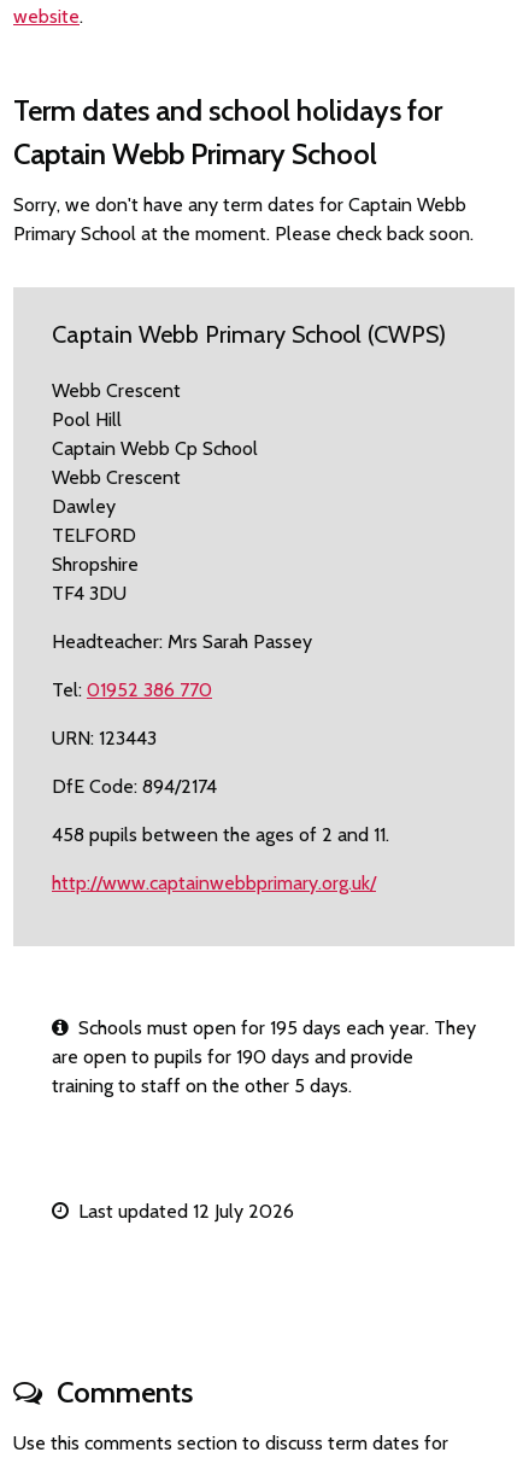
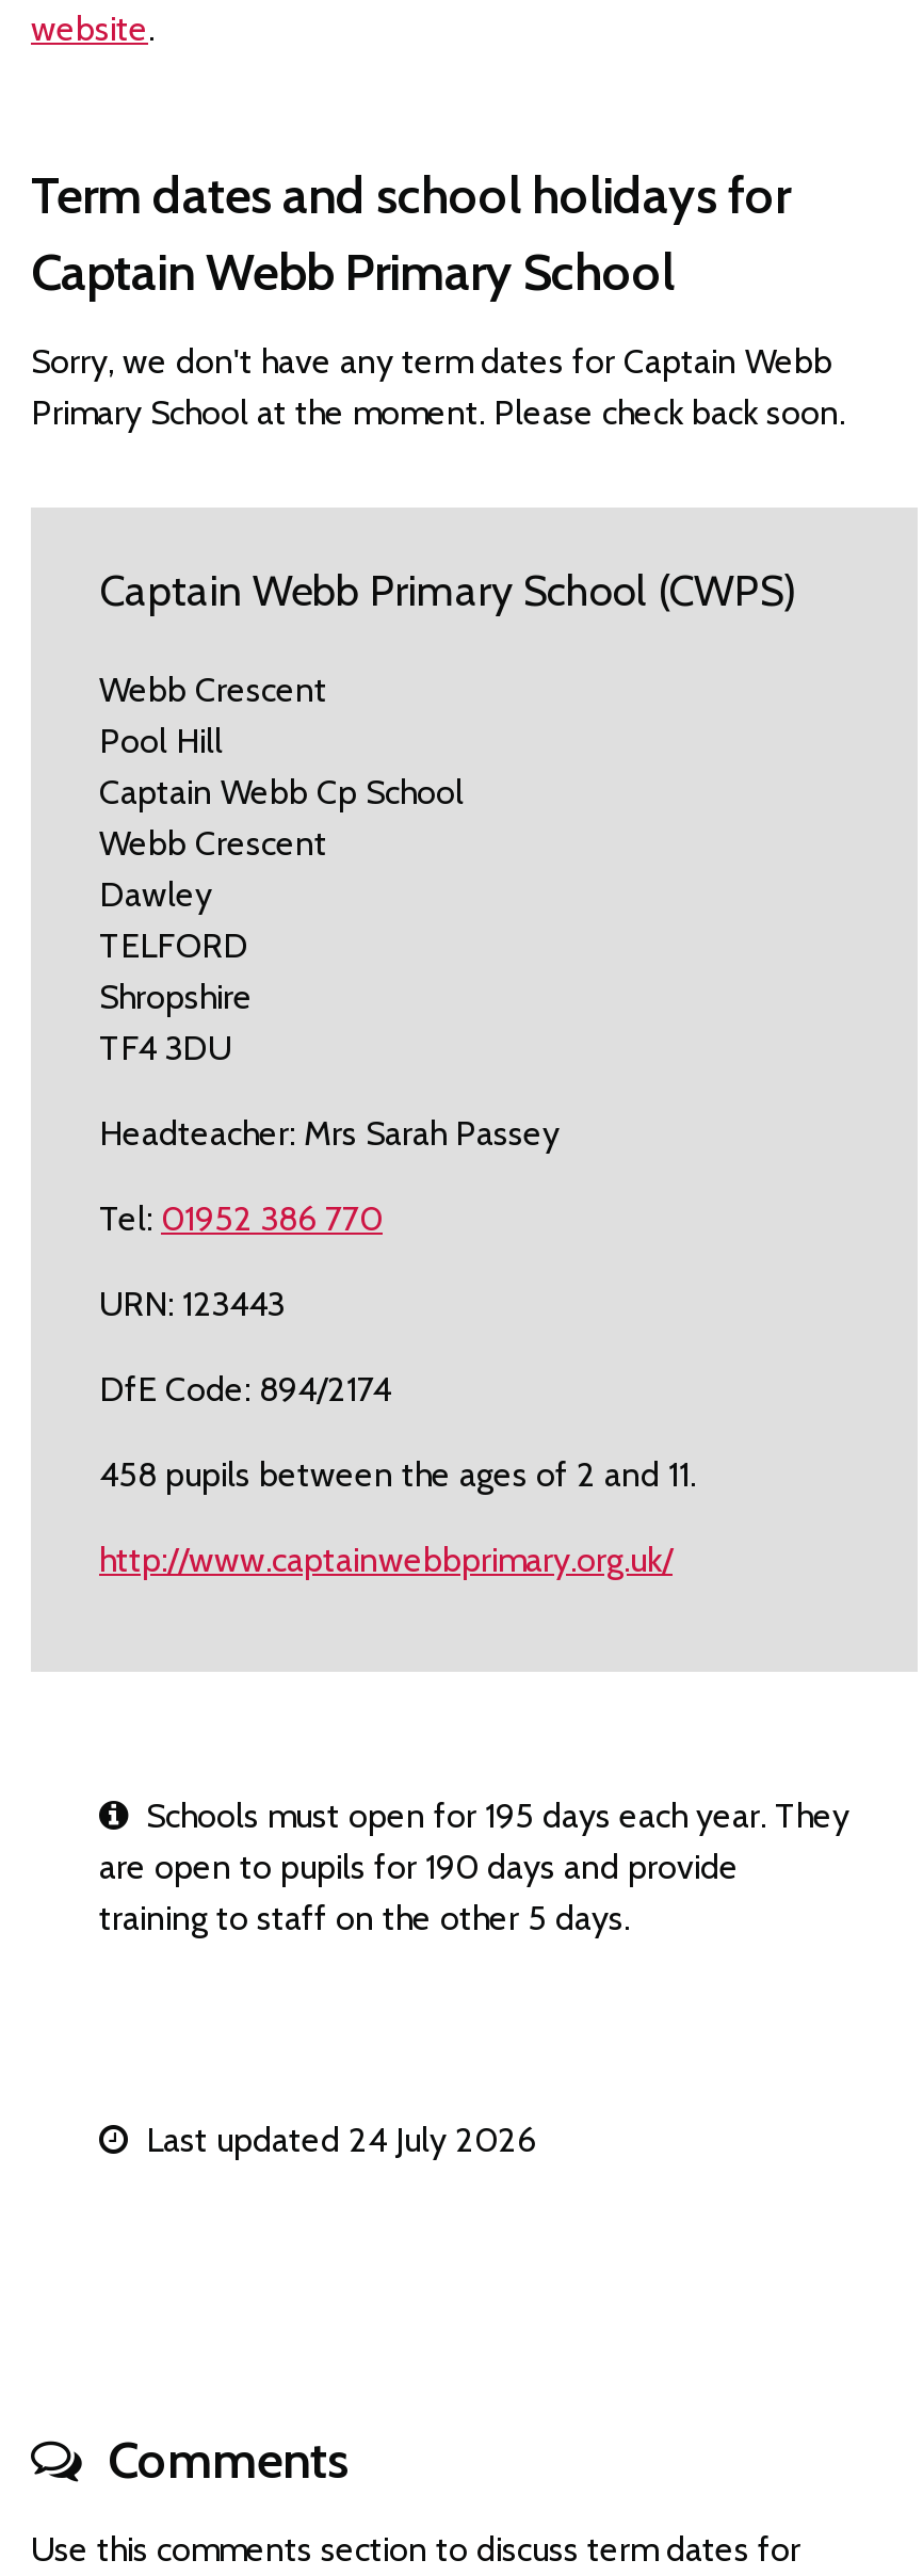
[69,1200,294,1223] Last updated 12 July 2026 -> [129,2120,536,2160] Last updated 24 July 2026

